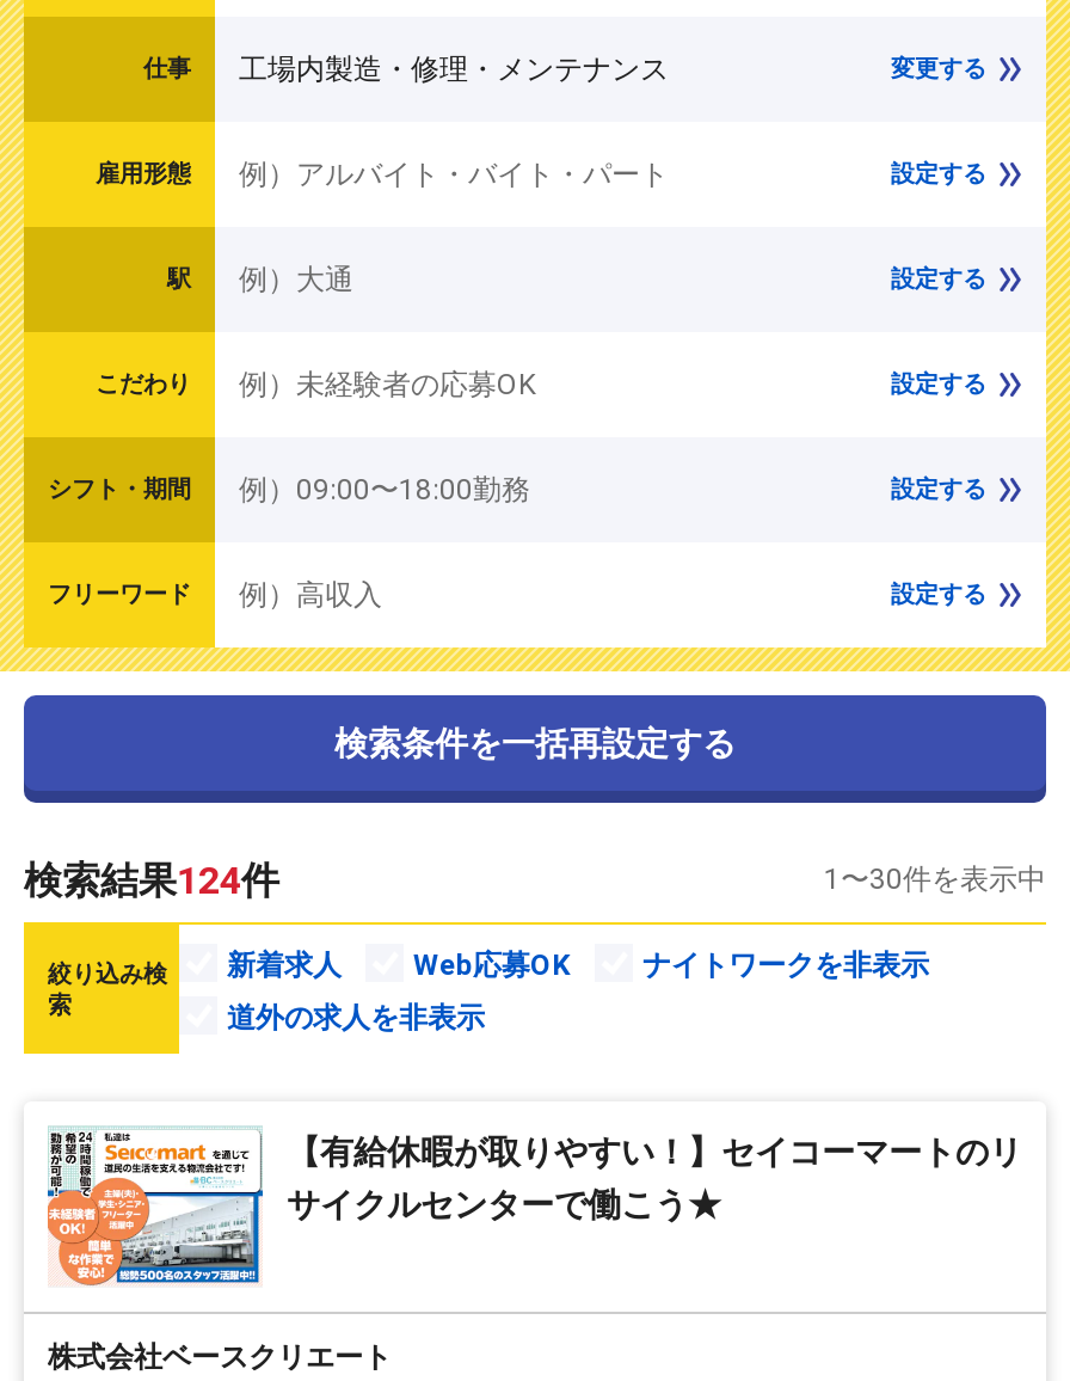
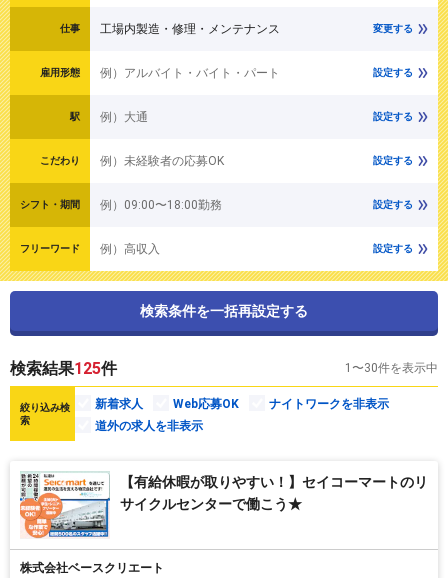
[24,858,279,903] 検索結果124件 -> [10,359,117,378] 検索結果125件

